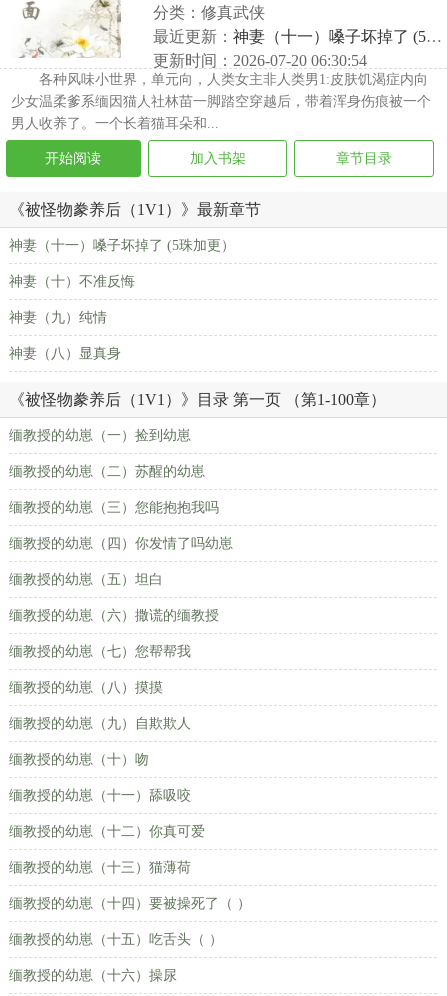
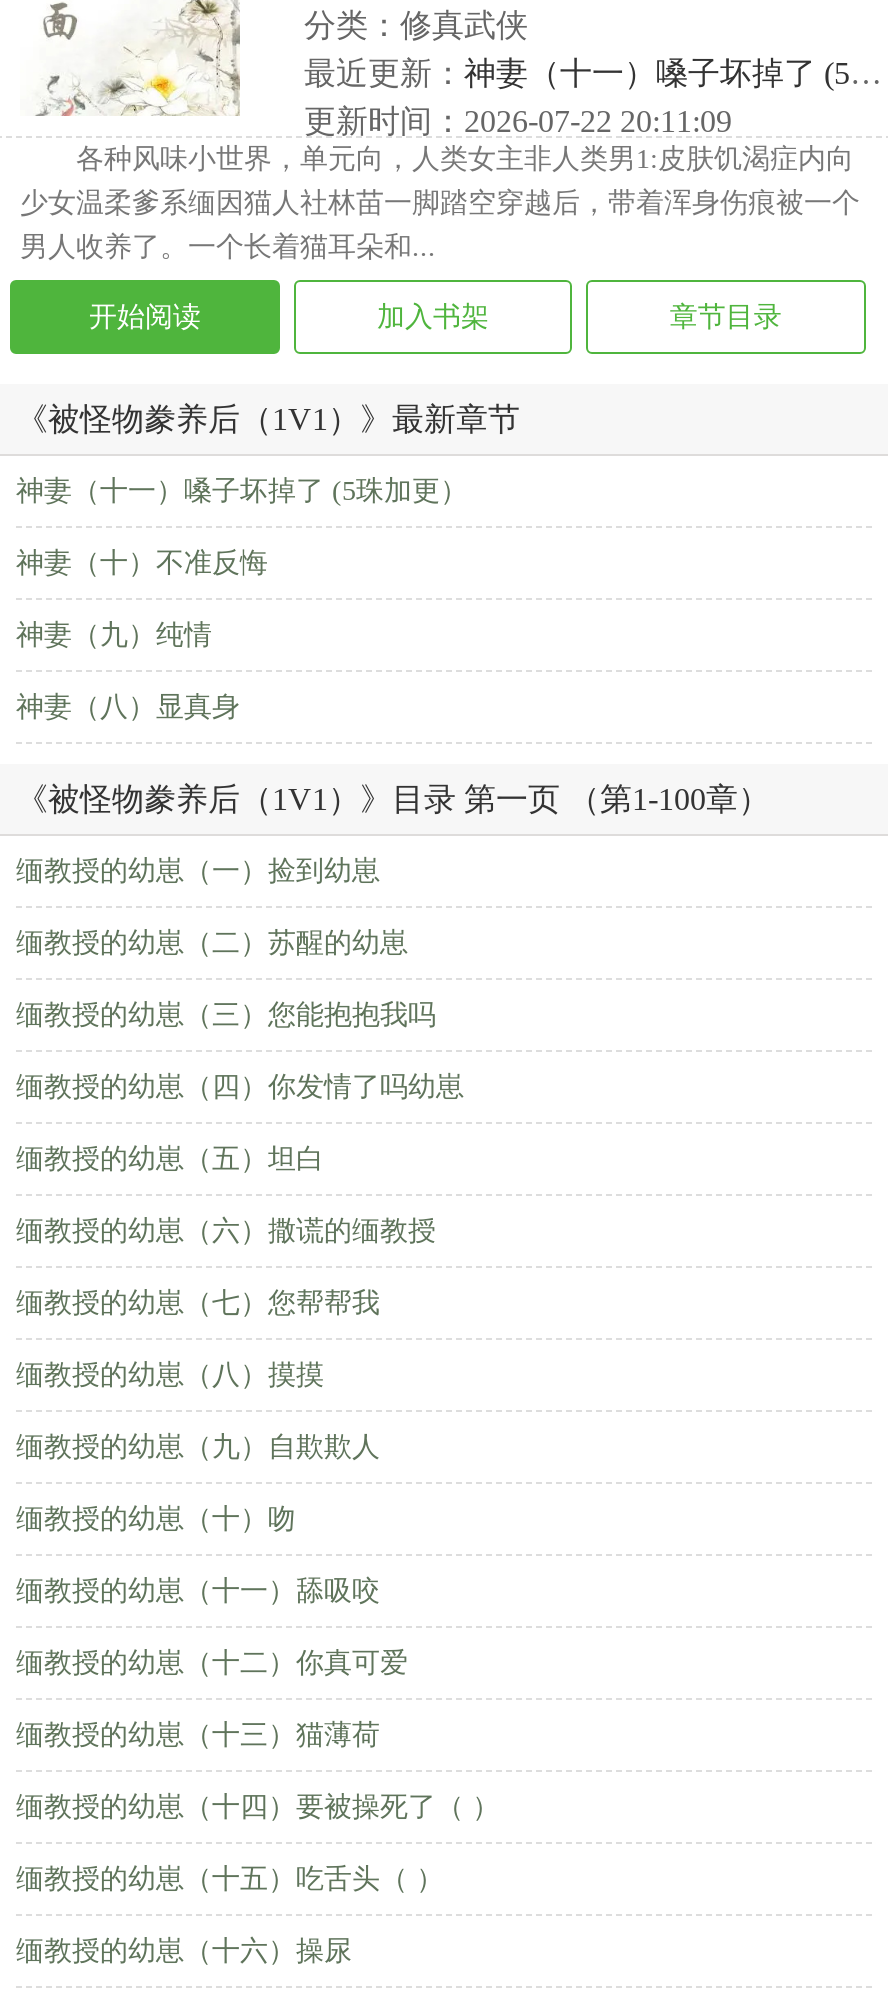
[153,52,367,69] 更新时间：2026-07-20 06:30:54 -> [304,104,732,138] 更新时间：2026-07-22 20:11:09

